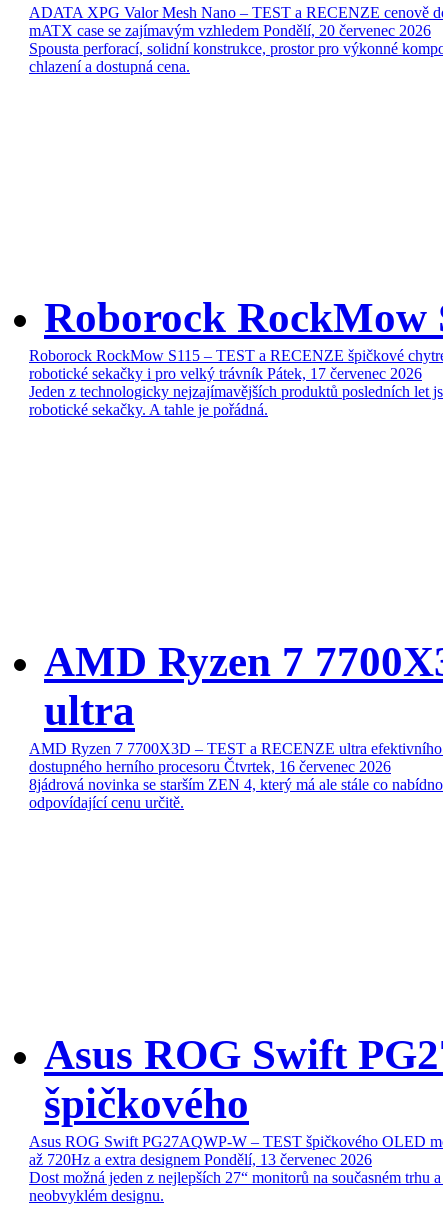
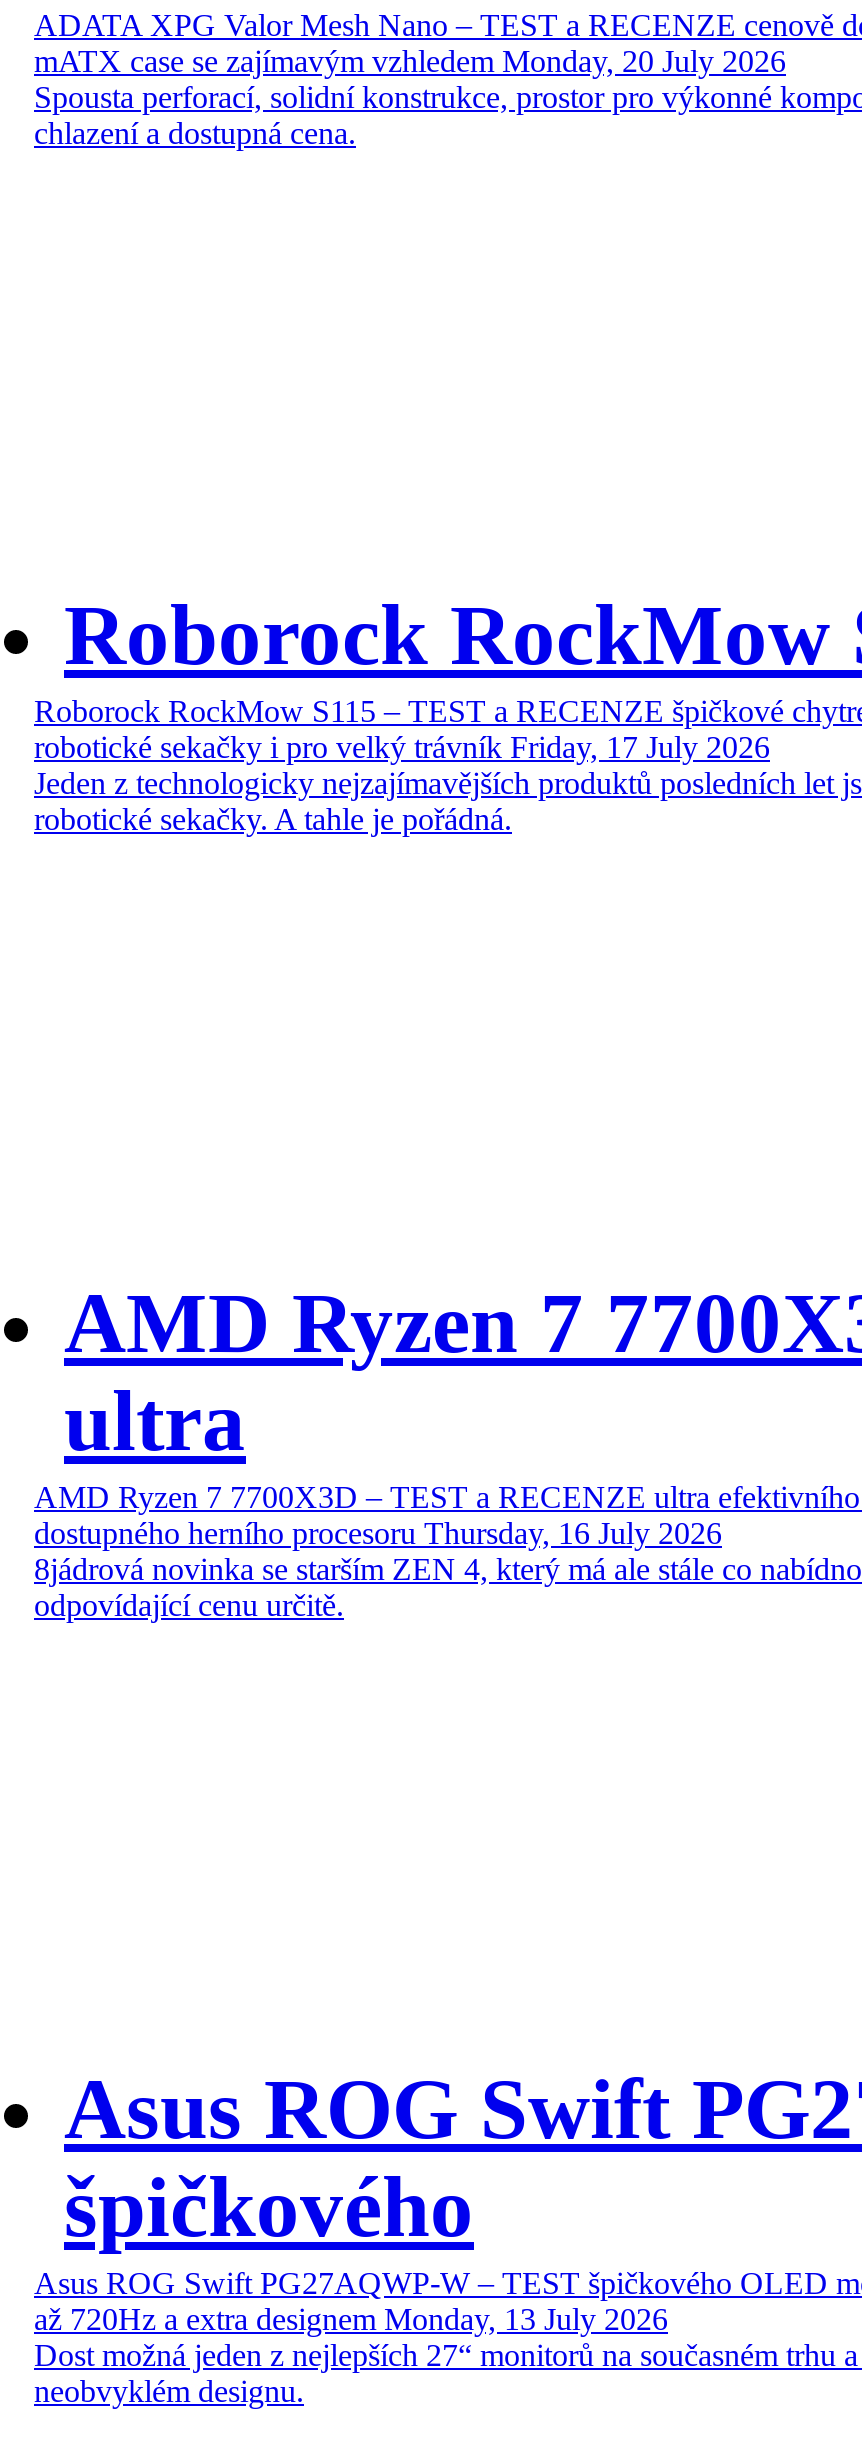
[29,21,431,38] mATX case se zajímavým vzhledem Pondělí, 20 červenec 2026 -> [34,43,786,77] mATX case se zajímavým vzhledem Monday, 20 July 2026
[29,365,422,382] robotické sekačky i pro velký trávník Pátek, 17 červenec 2026 -> [34,731,770,765] robotické sekačky i pro velký trávník Friday, 17 July 2026
[29,758,391,775] dostupného herního procesoru Čtvrtek, 16 červenec 2026 -> [34,1516,722,1550] dostupného herního procesoru Thursday, 16 July 2026
[29,1151,372,1168] až 720Hz a extra designem Pondělí, 13 červenec 2026 -> [34,2302,668,2336] až 720Hz a extra designem Monday, 13 July 2026

